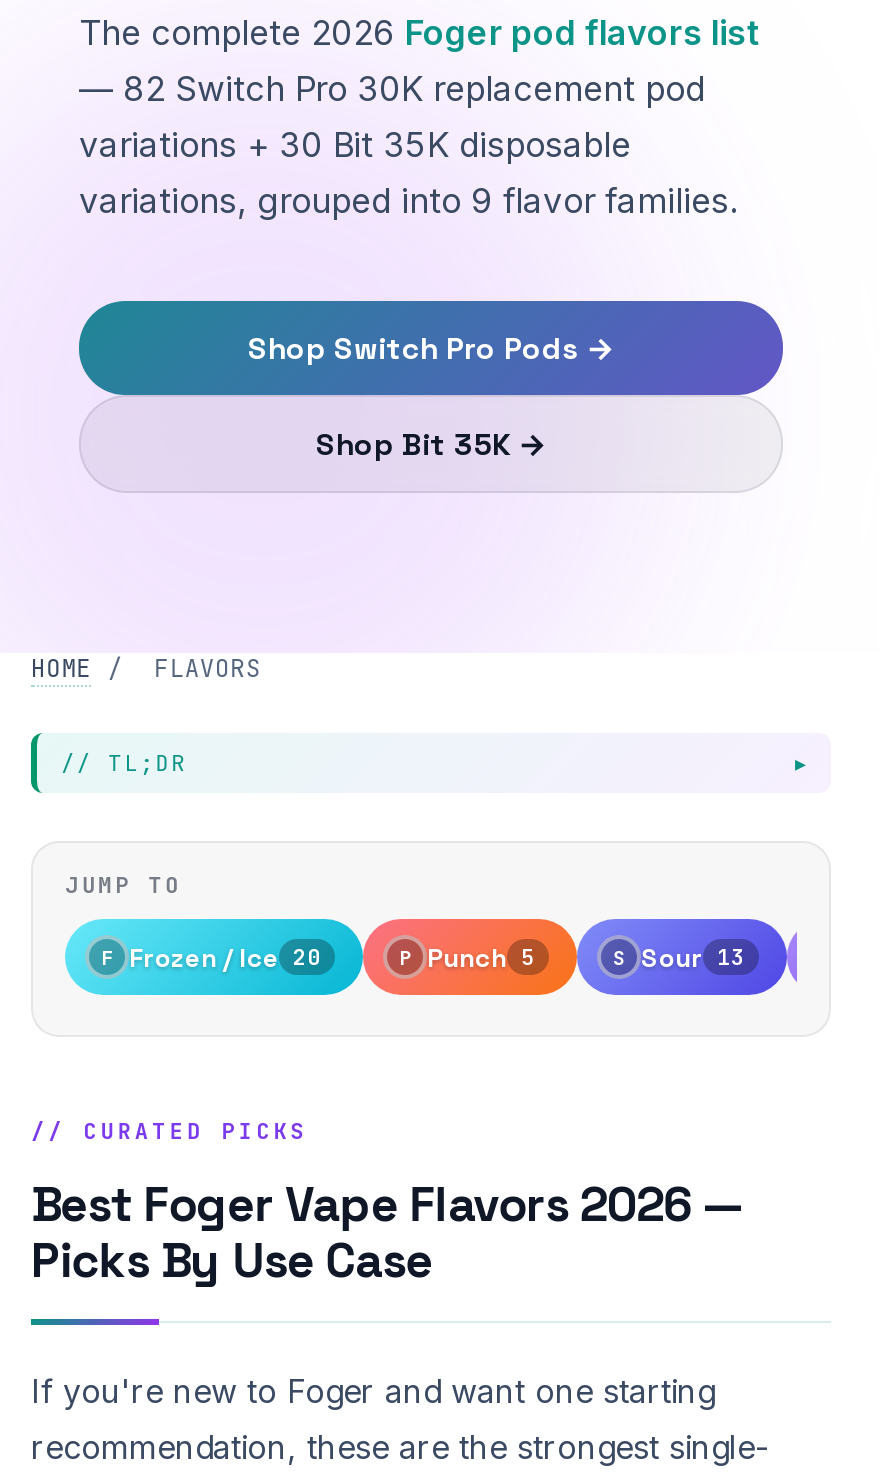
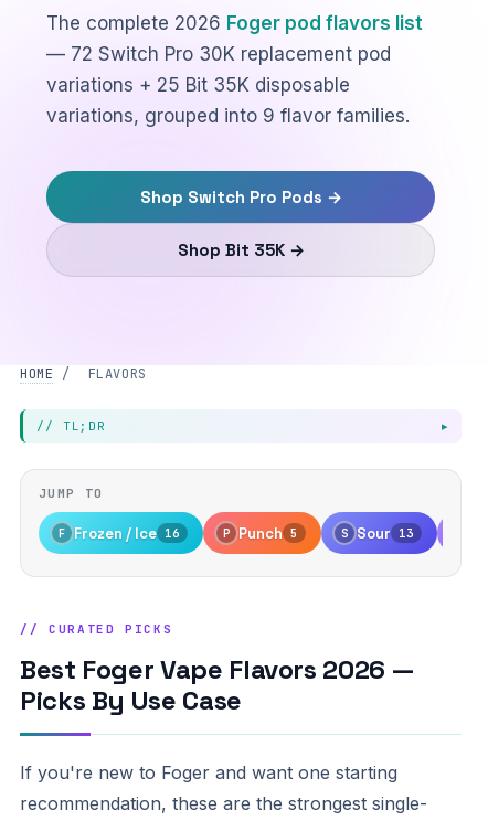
[79,70,705,110] — 82 Switch Pro 30K replacement pod -> [46,43,391,66] — 72 Switch Pro 30K replacement pod
[79,126,631,166] variations + 30 Bit 35K disposable -> [46,74,350,96] variations + 25 Bit 35K disposable
[101,941,321,975] F Frozen / Ice 20 -> [59,524,180,543] F Frozen / Ice 16

